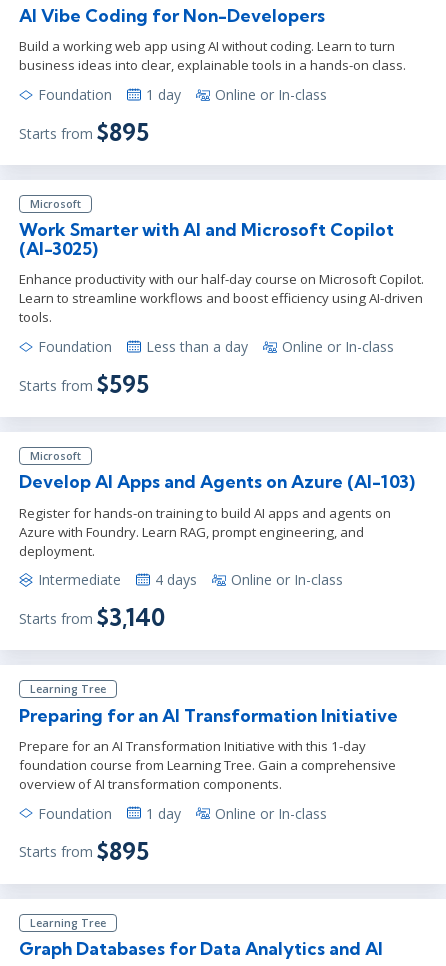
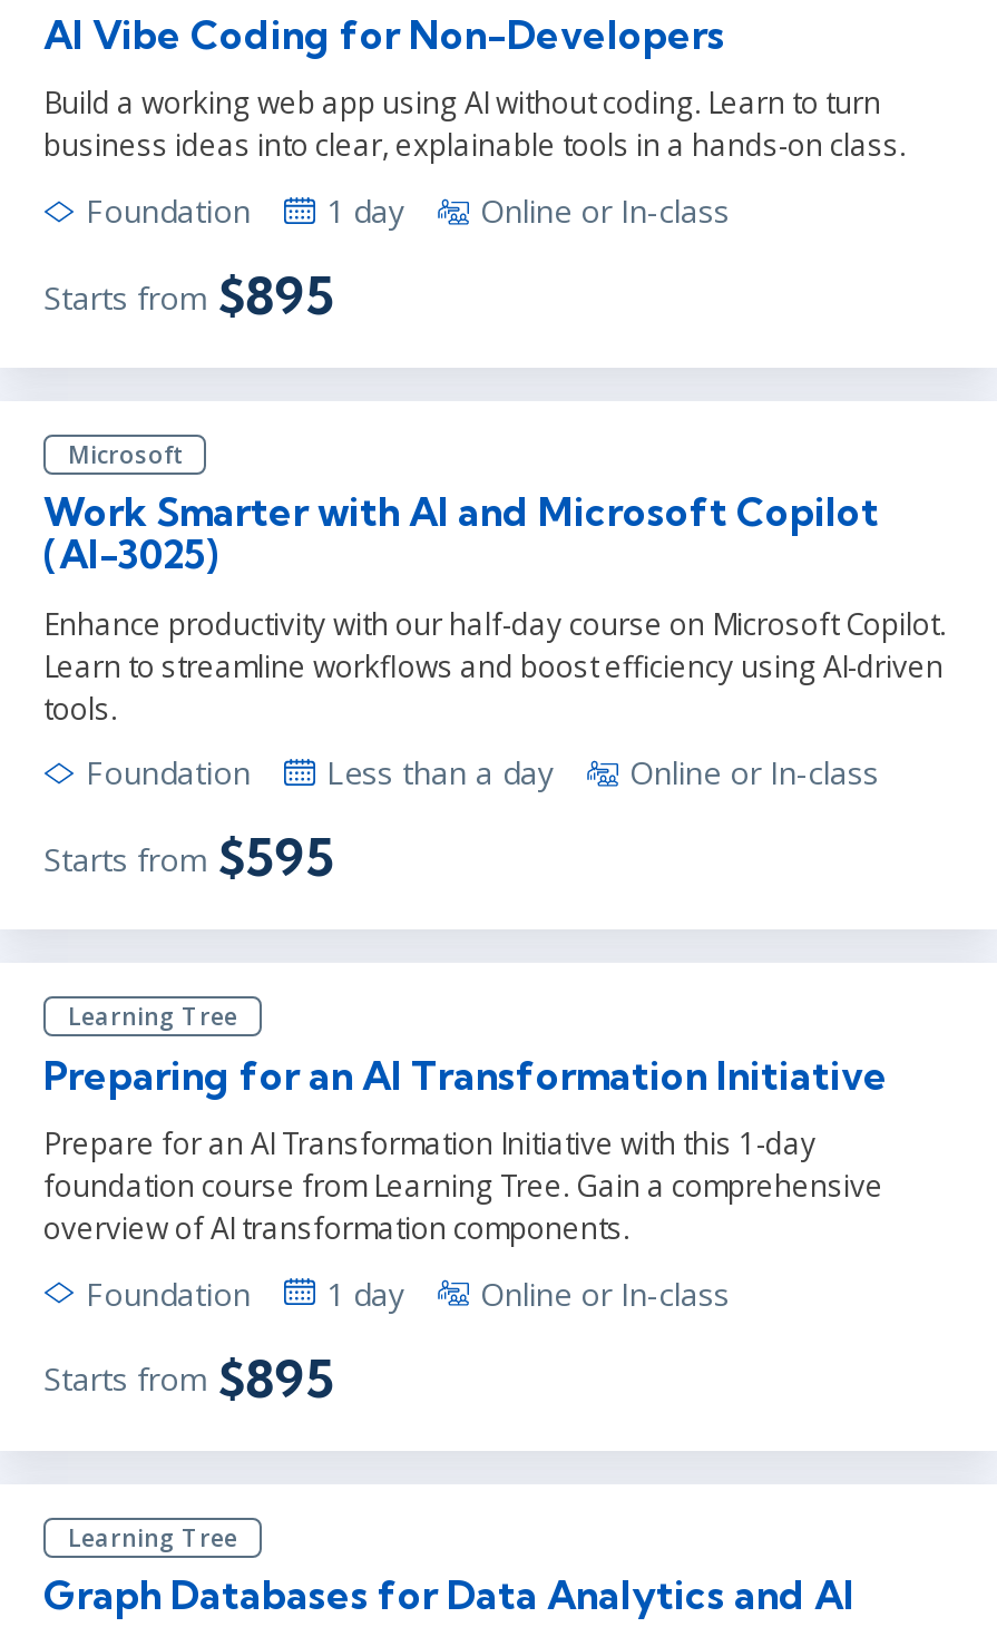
[19,449,415,632] Microsoft | Develop AI Apps and Agents on Azure (AI-103) | Register for hands-on training to build AI apps and agents on | Azure with Foundry. Learn RAG, prompt engineering, and | deployment. | Intermediate | 4 days | Online or In-class | Starts from $3,140 -> none

